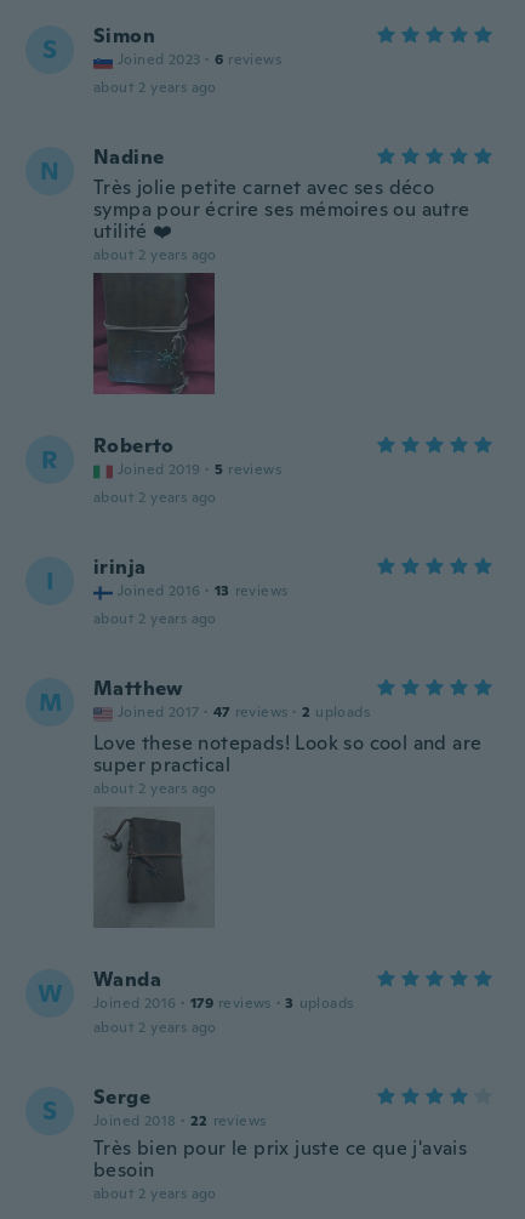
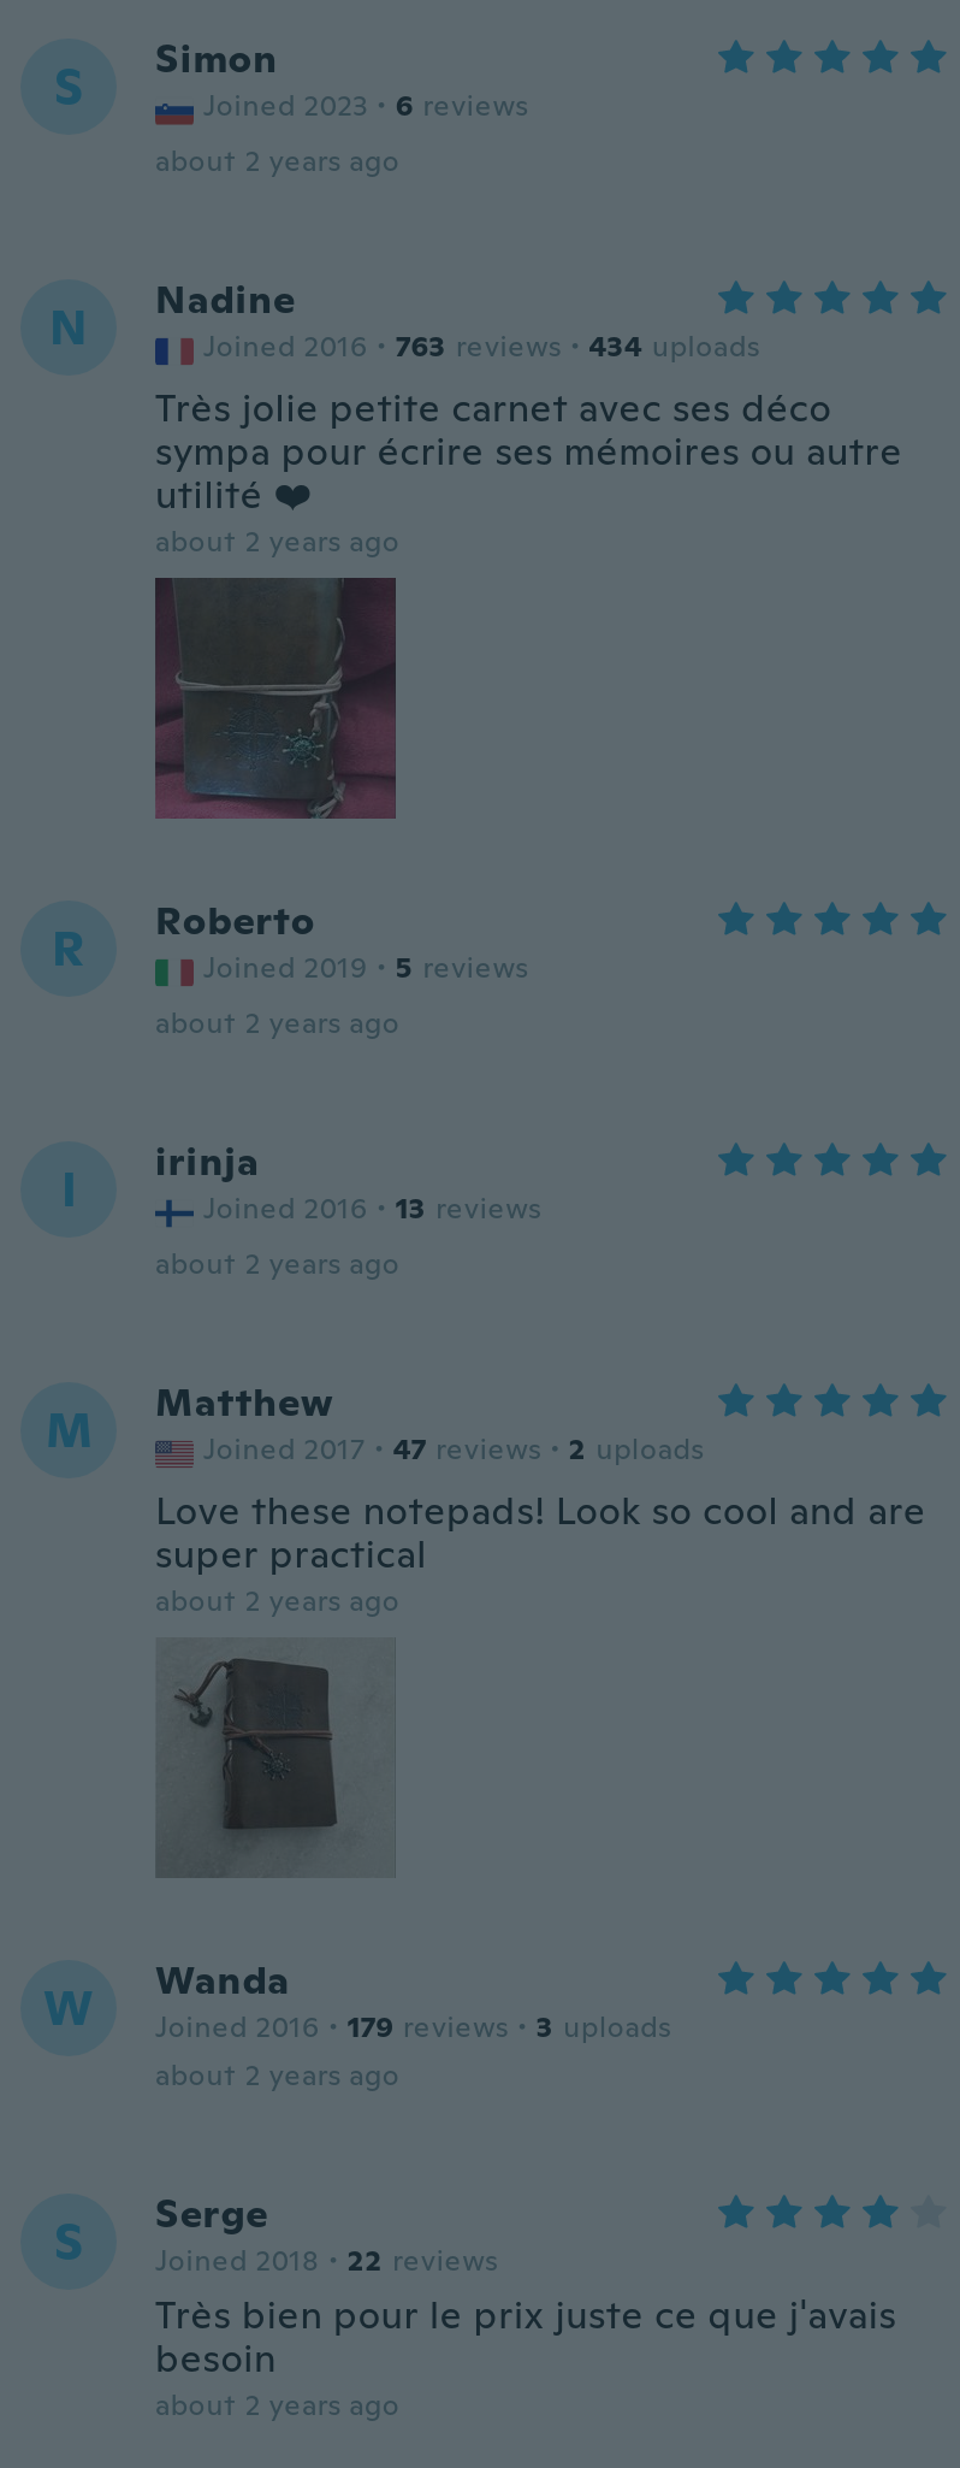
none -> [203,327,760,366] Joined 2016 · 763 reviews · 434 uploads

